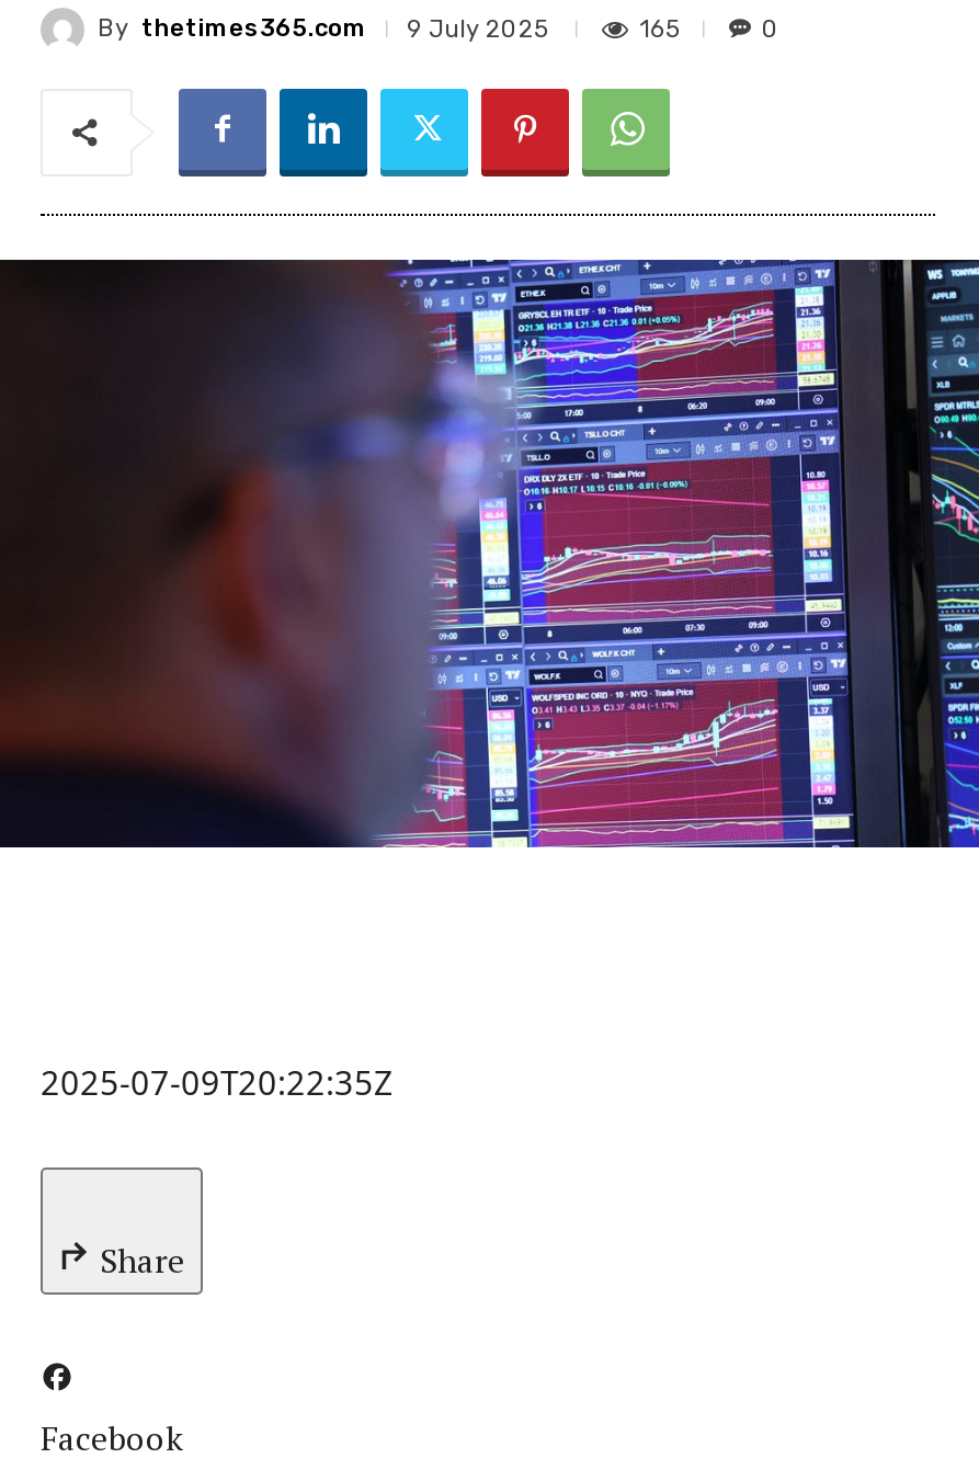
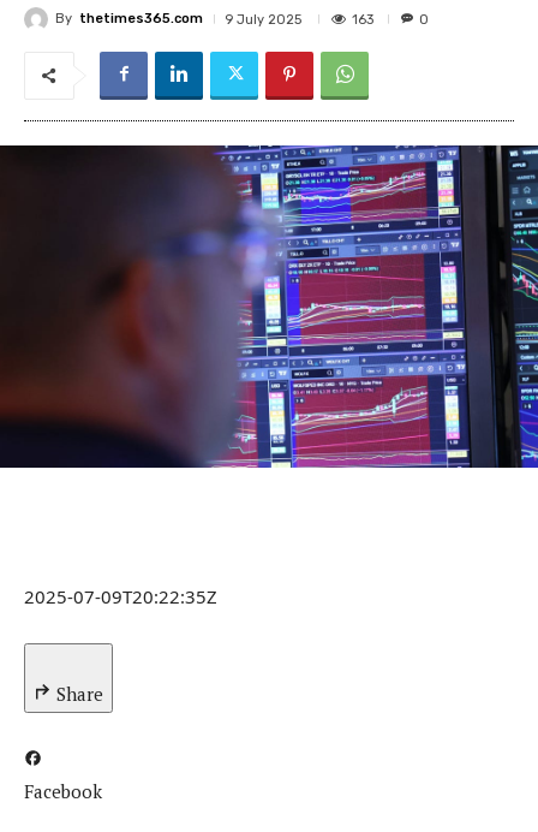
[639,15,679,43] 165 -> [352,11,373,27] 163

